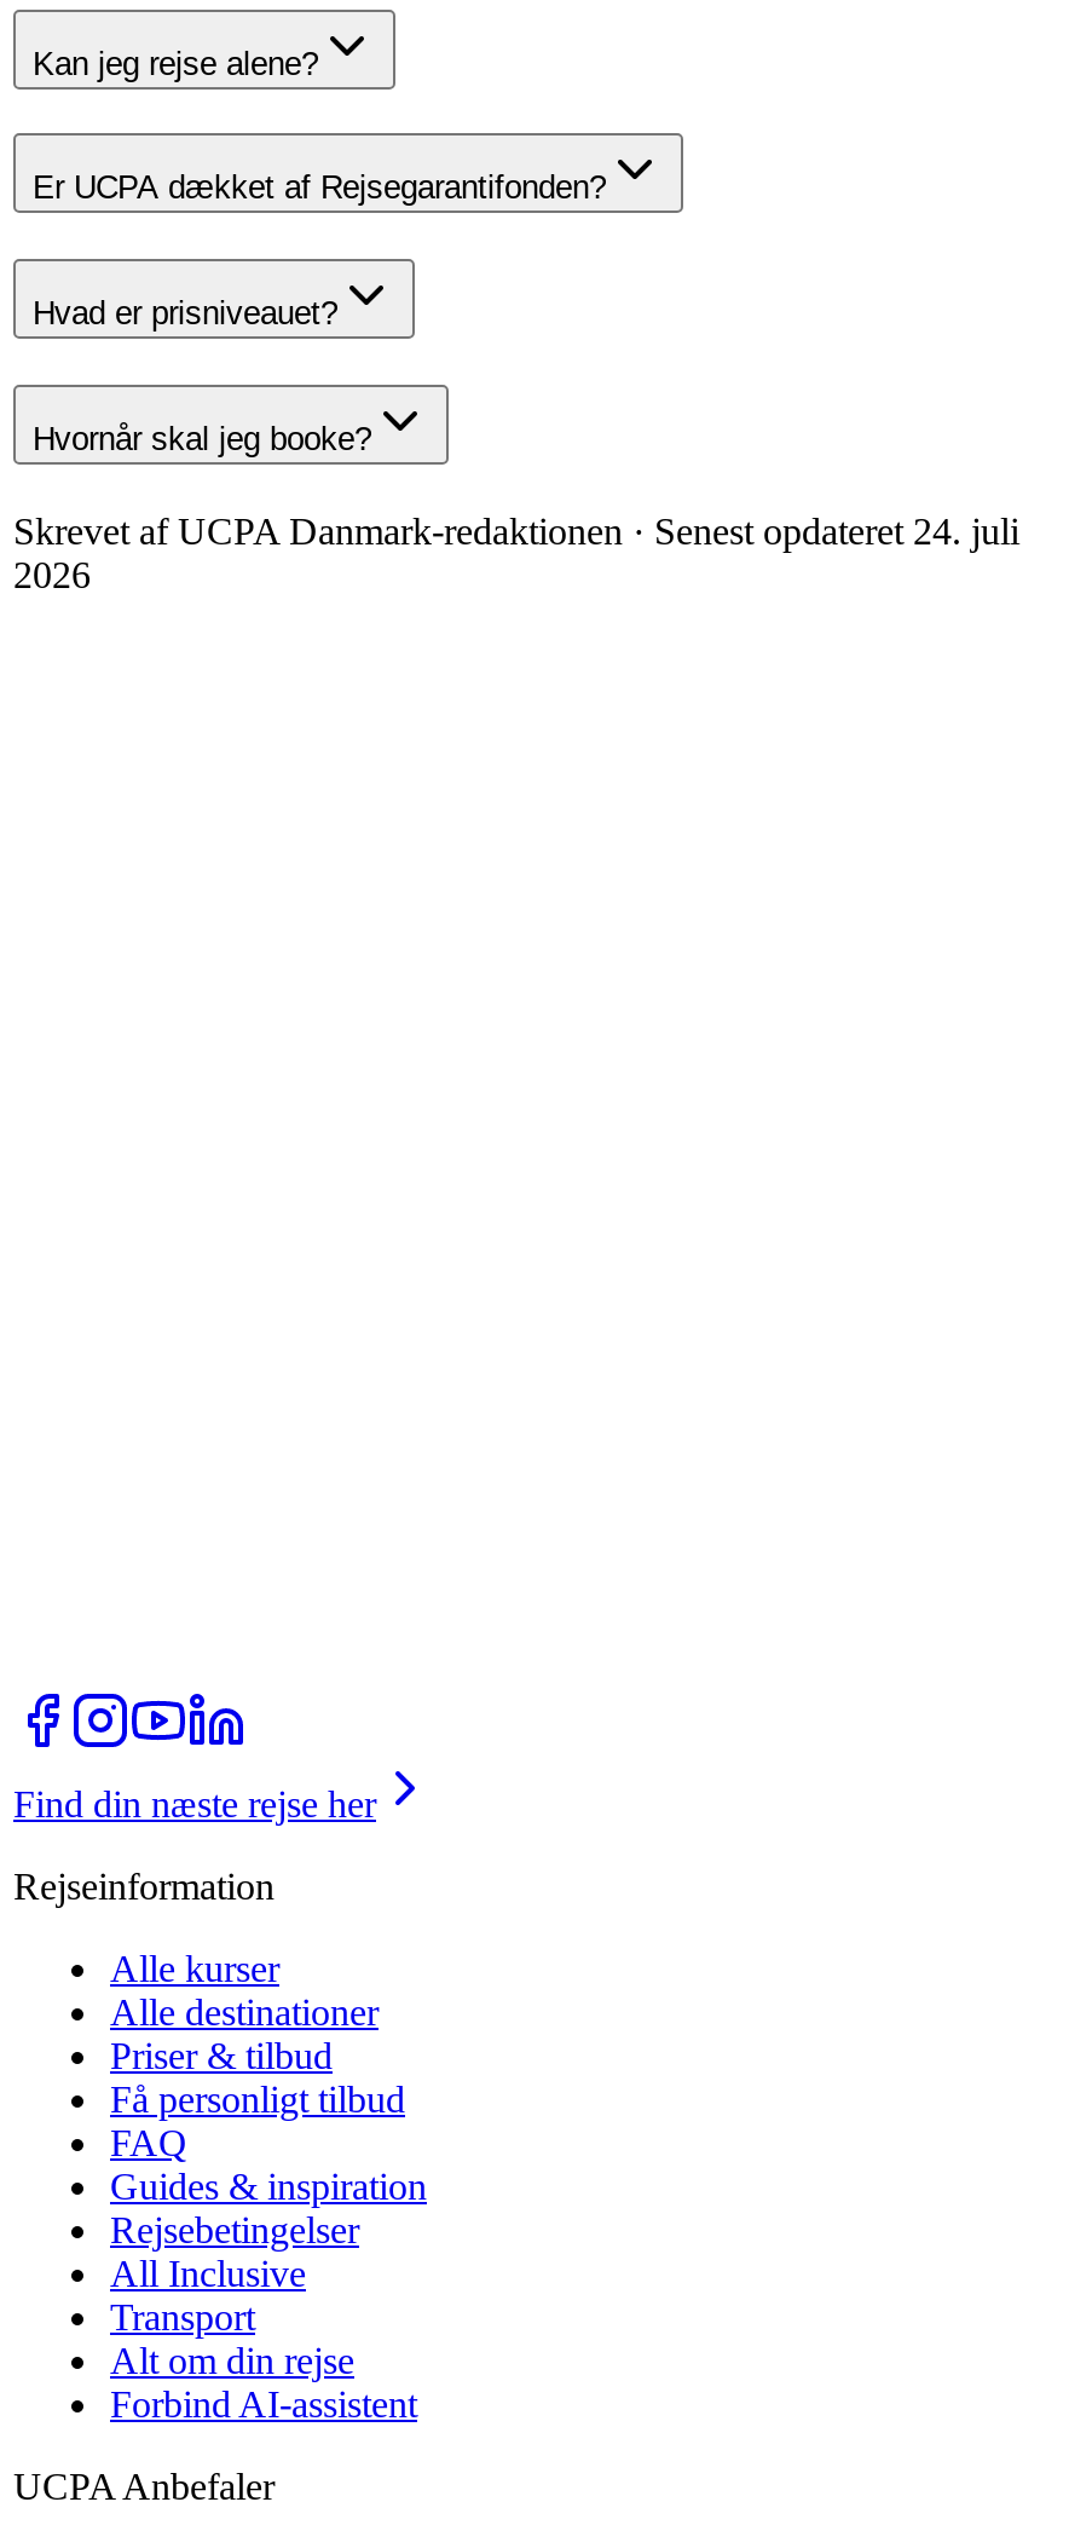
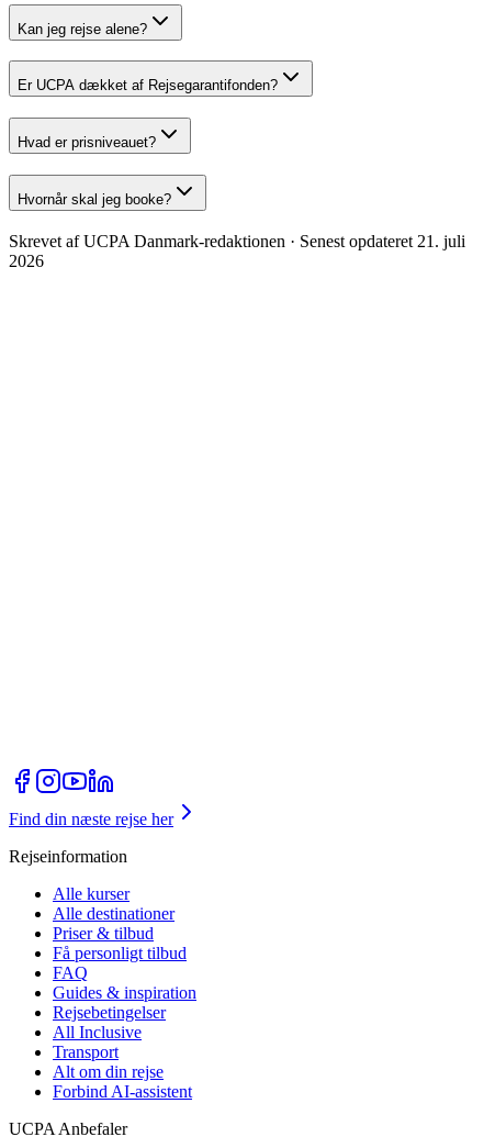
[13,509,1019,550] Skrevet af UCPA Danmark-redaktionen · Senest opdateret 24. juli -> [9,231,465,250] Skrevet af UCPA Danmark-redaktionen · Senest opdateret 21. juli

